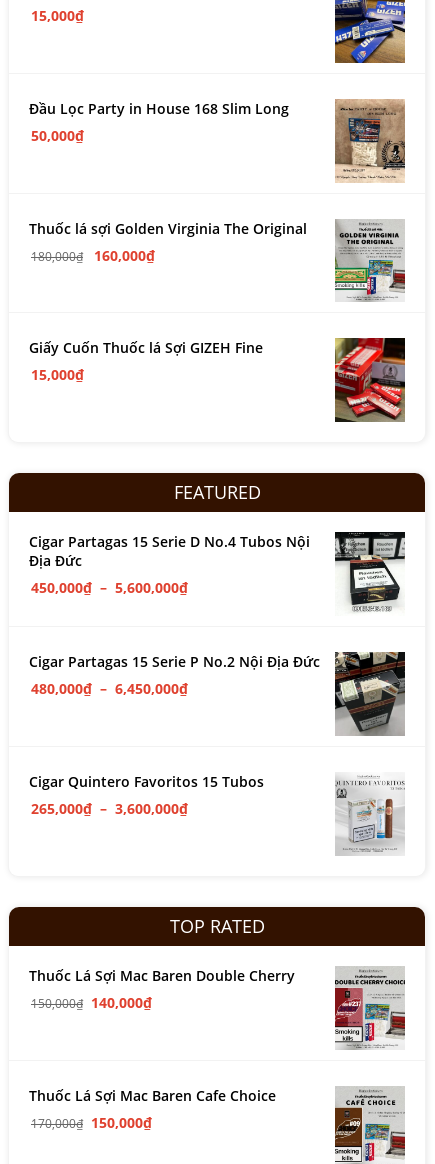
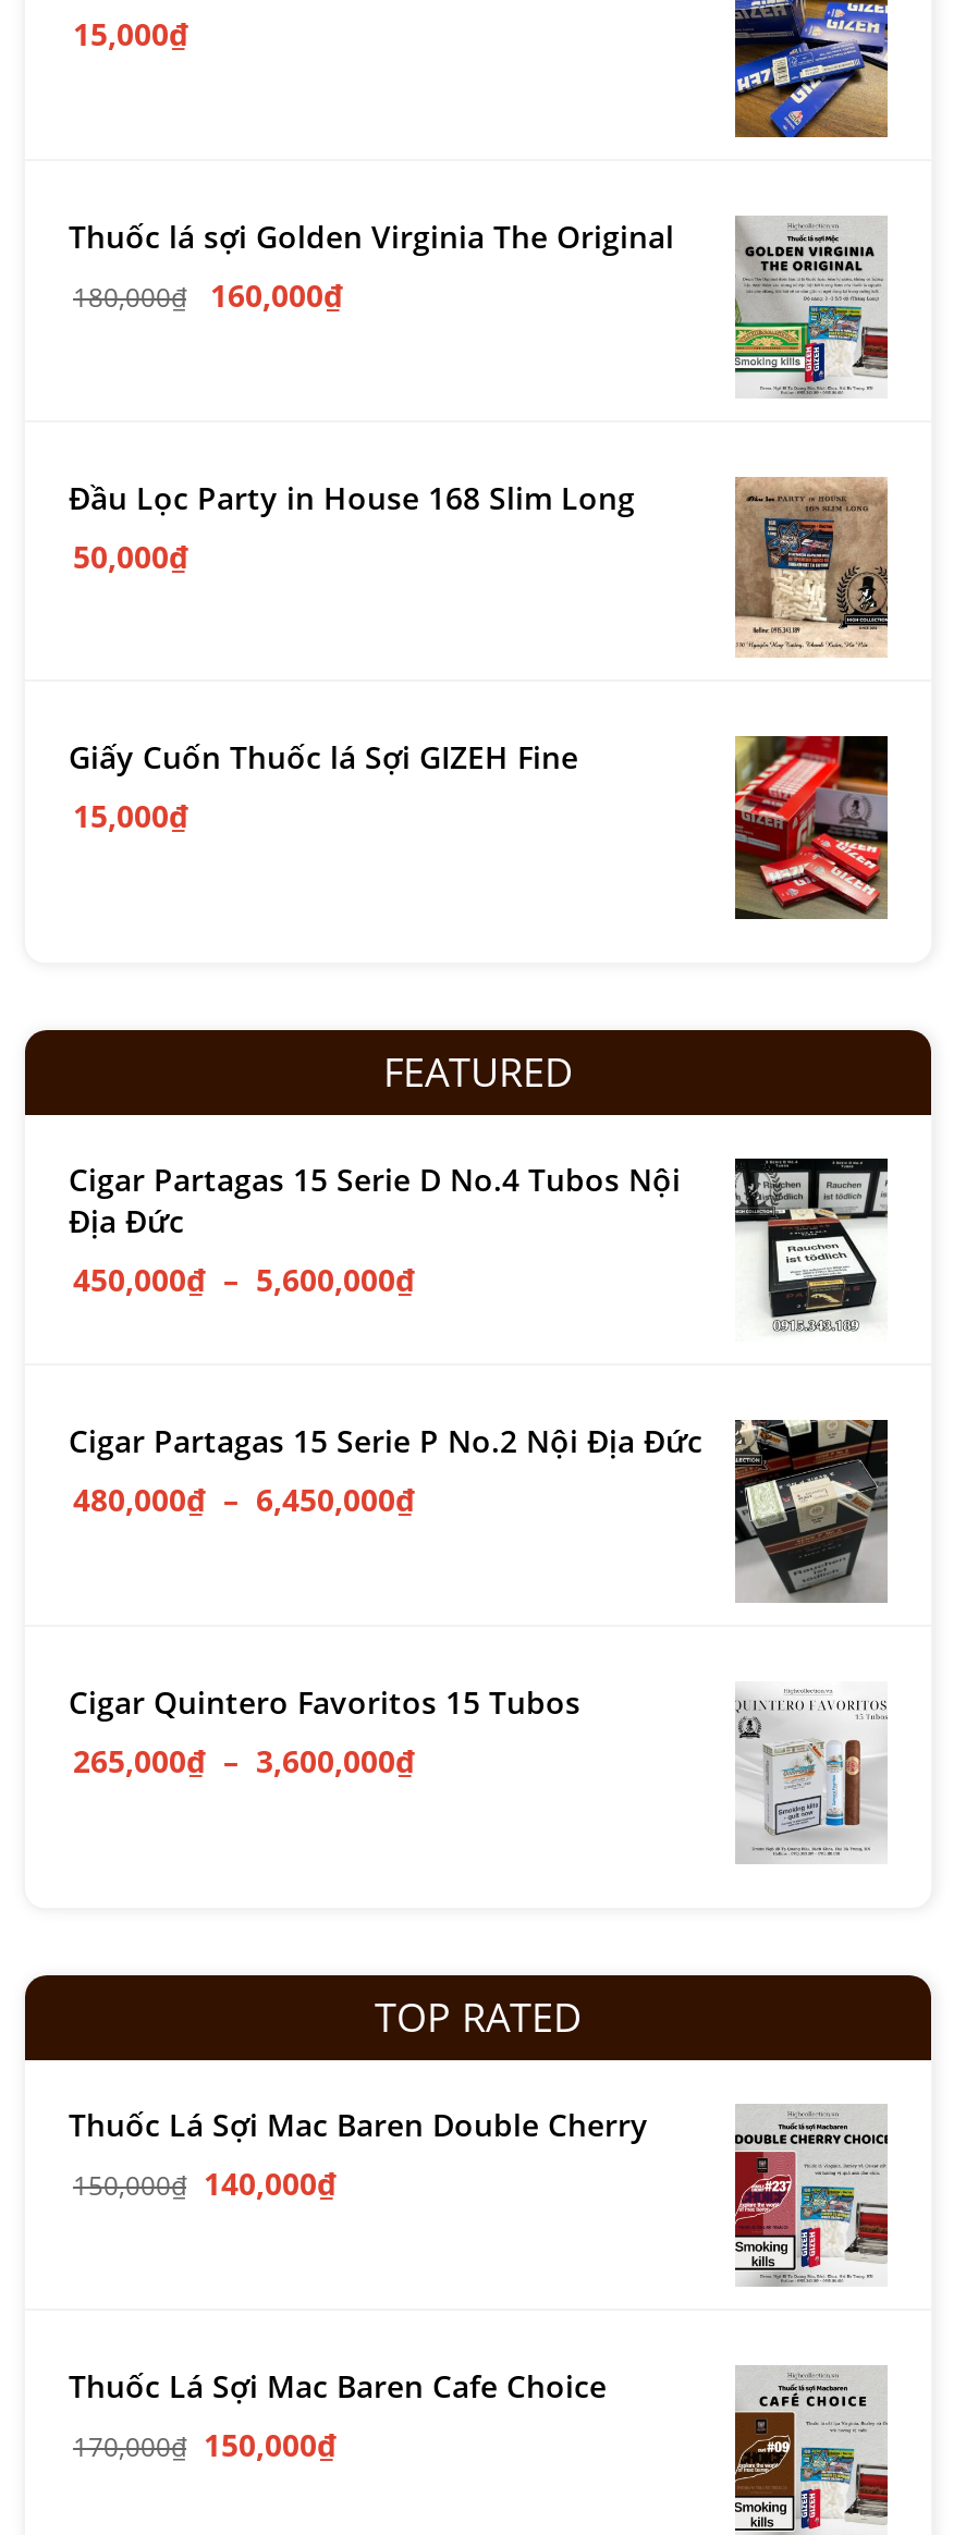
moved [29,99,289,145] -> [69,476,635,576]: Đầu Lọc Party in House 168 Slim Long | 50,000₫
moved [29,219,407,304] -> [69,215,892,401]: [image] | Thuốc lá sợi Golden Virginia The Original | 160,000₫

